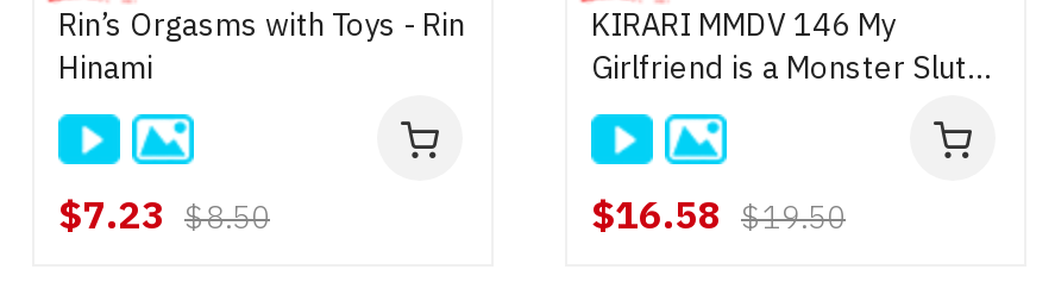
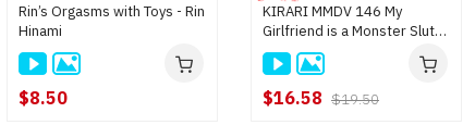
[58,191,270,238] $7.23 $8.50 -> [19,87,68,109] $8.50

